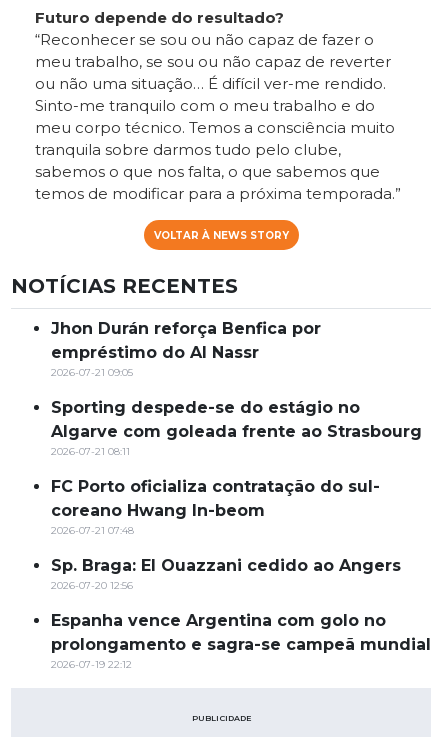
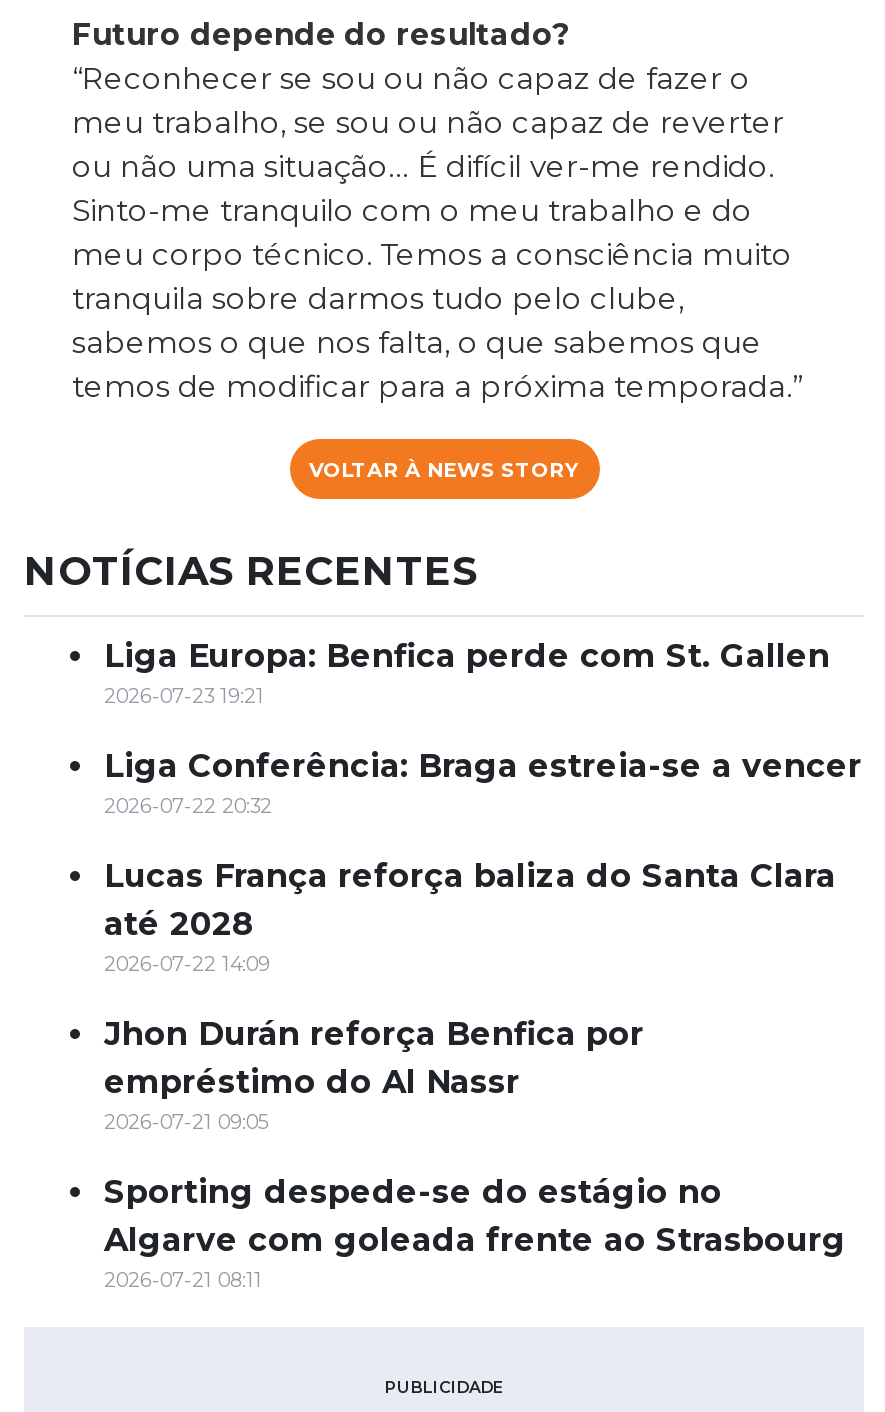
none -> [104,637,862,977] Liga Europa: Benfica perde com St. Gallen | 2026-07-23 19:21 | Liga Conferência: Braga estreia-se a vencer | 2026-07-22 20:32 | Lucas França reforça baliza do Santa Clara | até 2028 | 2026-07-22 14:09
moved [51,319,422,458] -> [104,1015,846,1293]: Jhon Durán reforça Benfica por | empréstimo do Al Nassr | 2026-07-21 09:05 | Sporting despede-se do estágio no | Algarve com goleada frente ao Strasbourg | 2026-07-21 08:11
[51,477,431,671] FC Porto oficializa contratação do sul- | coreano Hwang In-beom | 2026-07-21 07:48 | Sp. Braga: El Ouazzani cedido ao Angers | 2026-07-20 12:56 | Espanha vence Argentina com golo no | prolongamento e sagra-se campeã mundial | 2026-07-19 22:12 -> none

